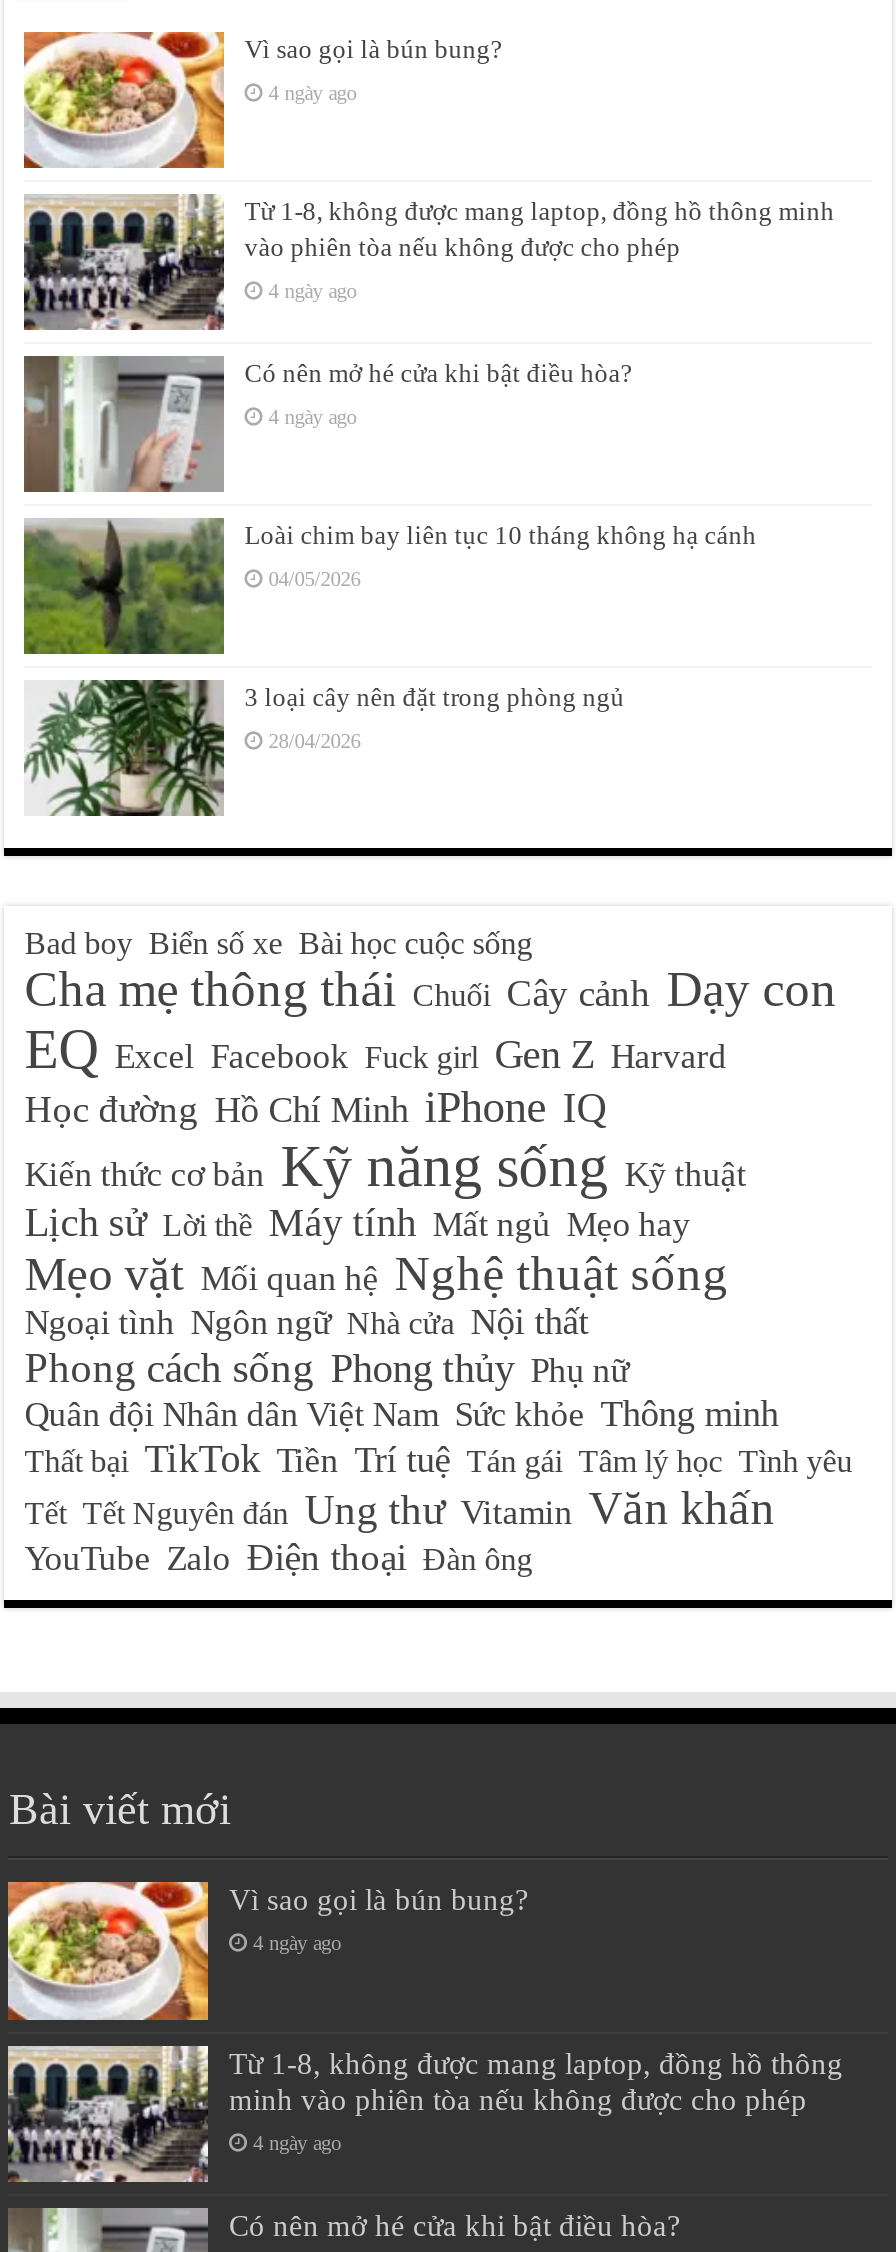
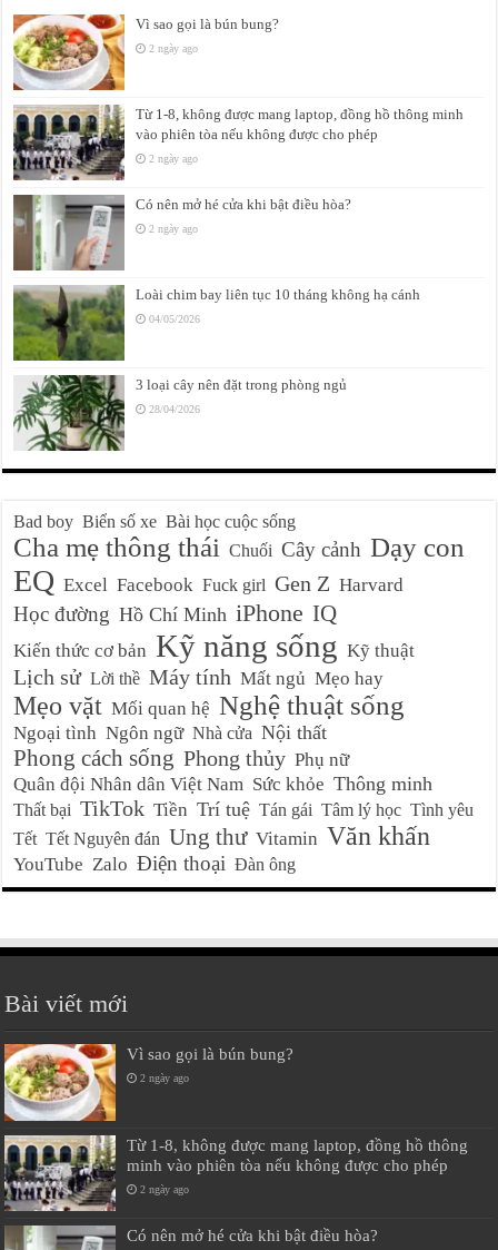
[268,81,356,103] 4 ngày ago -> [149,42,198,54] 2 ngày ago
[268,279,356,301] 4 ngày ago -> [149,152,198,164] 2 ngày ago
[268,406,356,428] 4 ngày ago -> [149,223,198,235] 2 ngày ago
[253,1933,341,1955] 4 ngày ago -> [141,1072,190,1085] 2 ngày ago
[253,2131,341,2153] 4 ngày ago -> [141,1183,190,1195] 2 ngày ago

